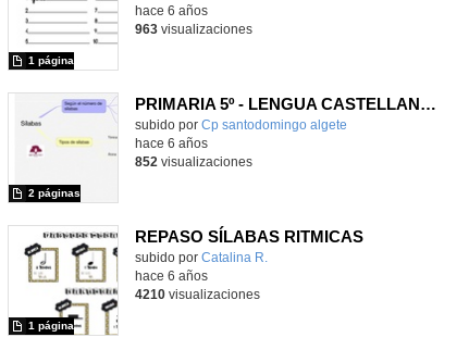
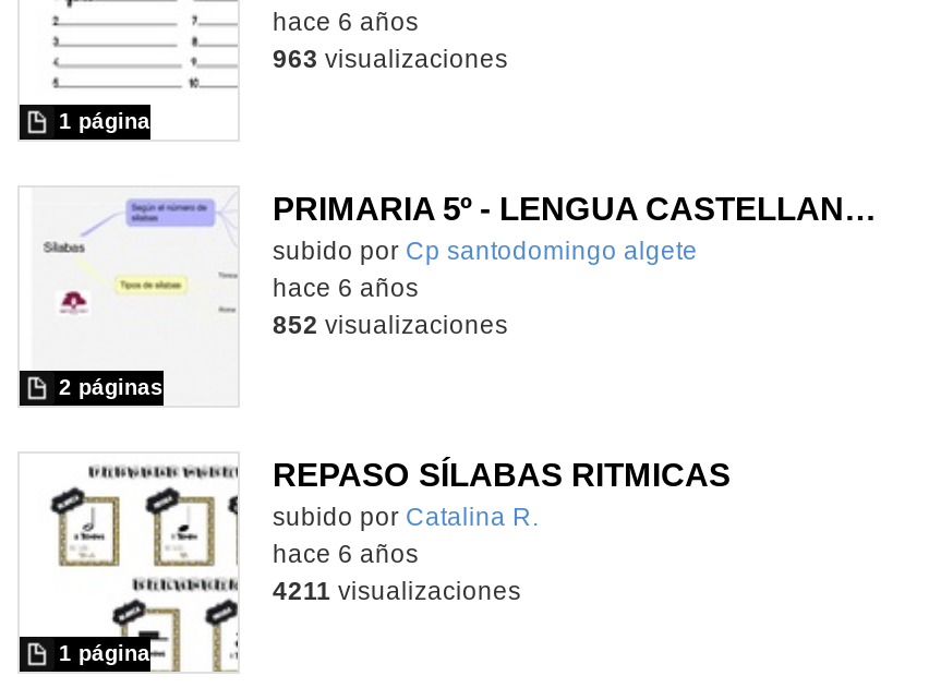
[135,287,260,301] 4210 visualizaciones -> [273,577,521,603] 4211 visualizaciones

